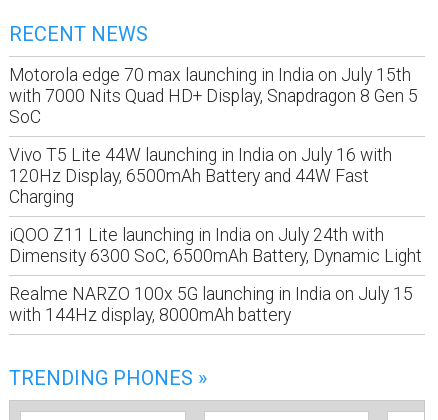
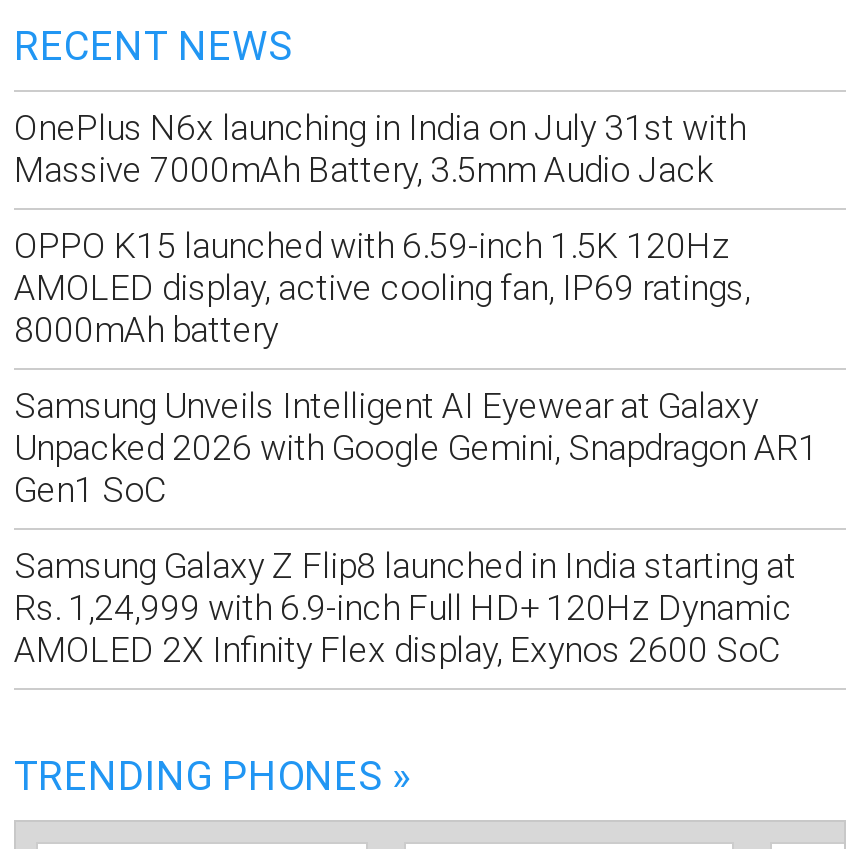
[9,65,418,127] Motorola edge 70 max launching in India on July 15th | with 7000 Nits Quad HD+ Display, Snapdragon 8 Gen 5 | SoC -> [14,108,746,190] OnePlus N6x launching in India on July 31st with | Massive 7000mAh Battery, 3.5mm Audio Jack
[9,145,392,207] Vivo T5 Lite 44W launching in India on July 16 with | 120Hz Display, 6500mAh Battery and 44W Fast | Charging -> [14,226,750,350] OPPO K15 launched with 6.59-inch 1.5K 120Hz | AMOLED display, active cooling fan, IP69 ratings, | 8000mAh battery
[9,225,422,266] iQOO Z11 Lite launching in India on July 24th with | Dimensity 6300 SoC, 6500mAh Battery, Dynamic Light -> [14,386,818,510] Samsung Unveils Intelligent AI Eyewear at Galaxy | Unpacked 2026 with Google Gemini, Snapdragon AR1 | Gen1 SoC
[9,284,413,325] Realme NARZO 100x 5G launching in India on July 15 | with 144Hz display, 8000mAh battery -> [14,546,796,670] Samsung Galaxy Z Flip8 launched in India starting at | Rs. 1,24,999 with 6.9-inch Full HD+ 120Hz Dynamic | AMOLED 2X Infinity Flex display, Exynos 2600 SoC

